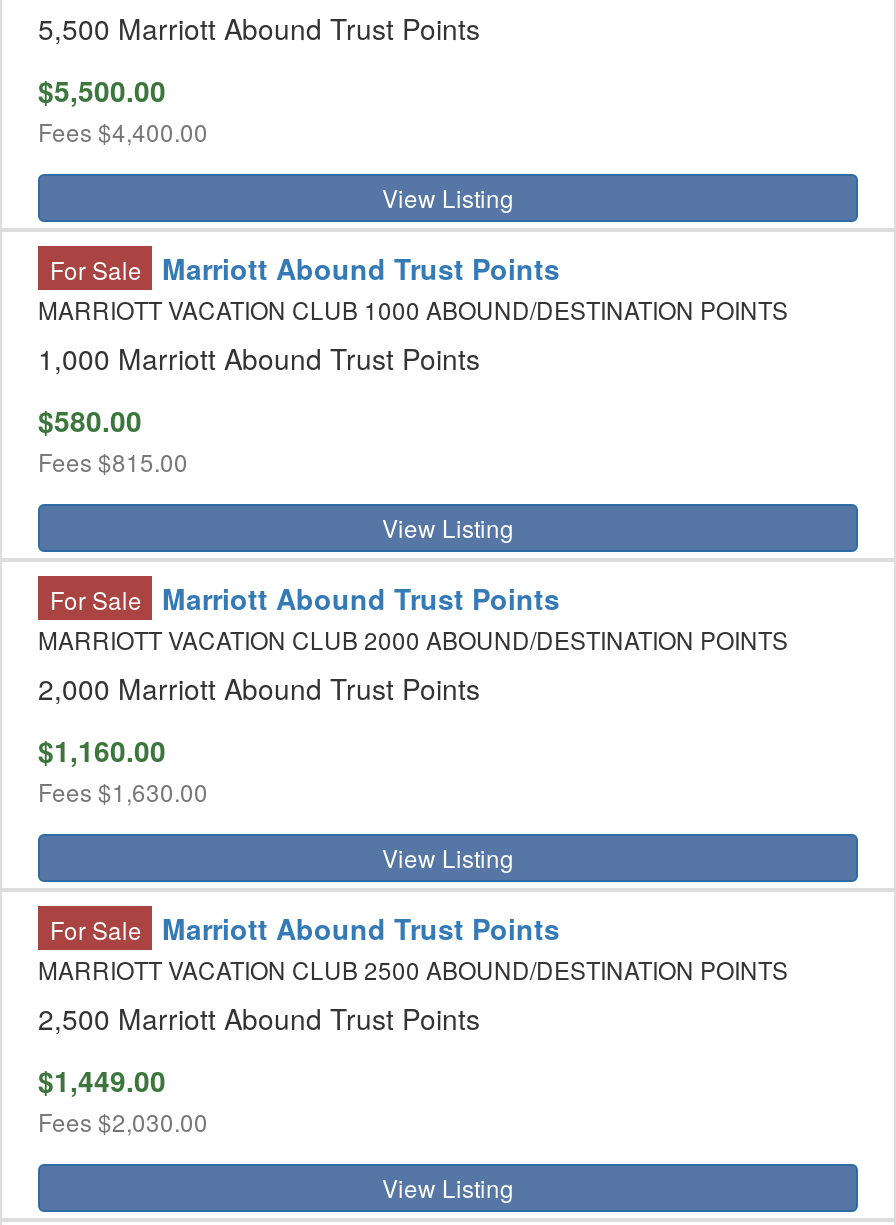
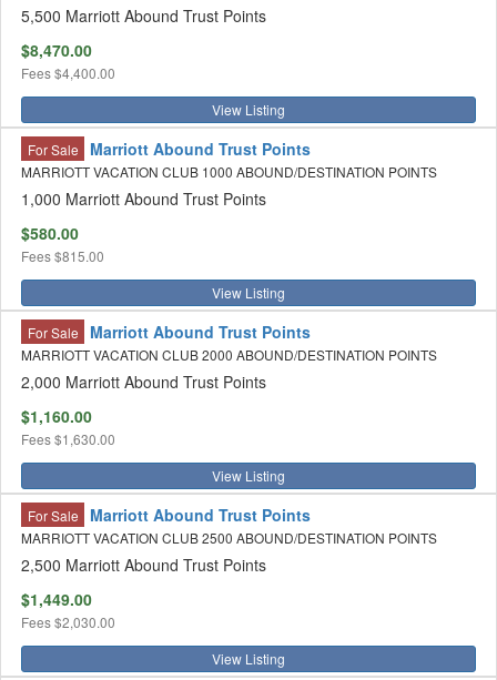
[38,70,166,110] $5,500.00 -> [21,39,92,61] $8,470.00

